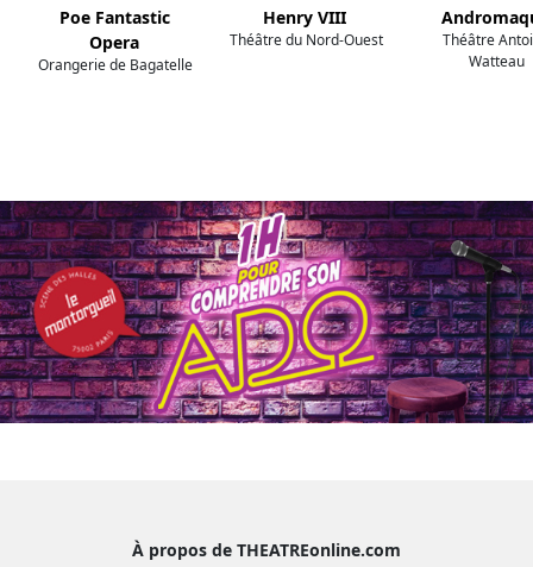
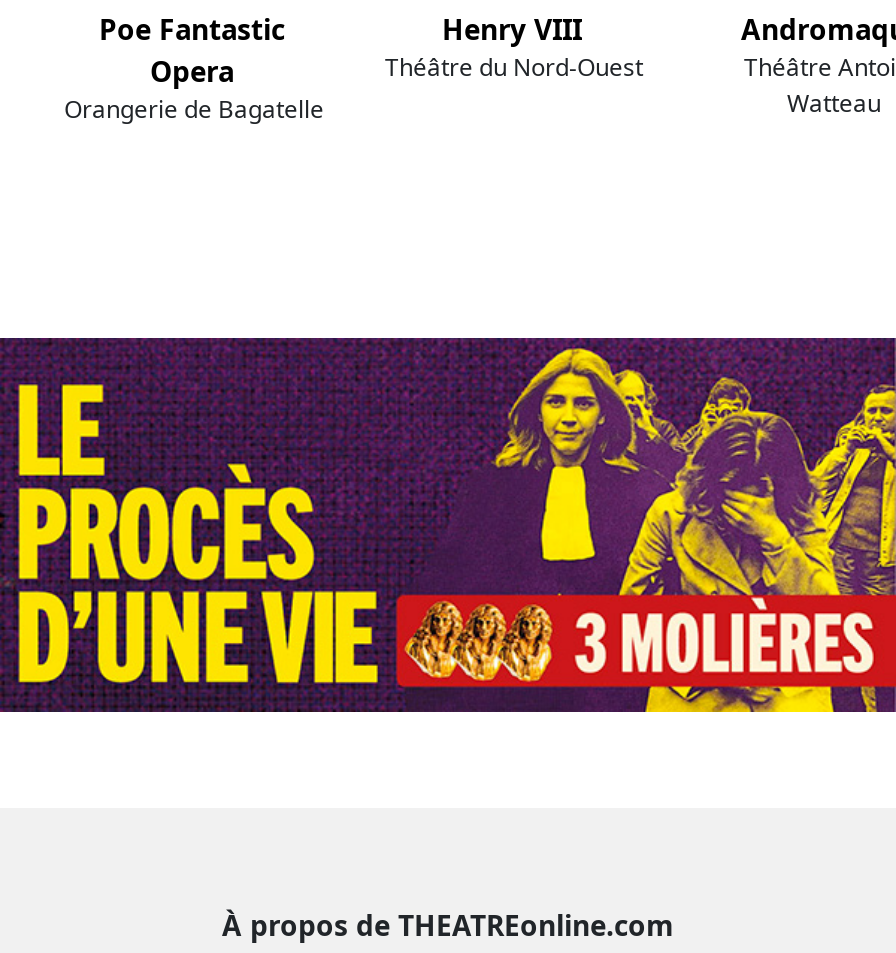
[4,200,529,424] [image] -> [6,336,890,714] [image]

